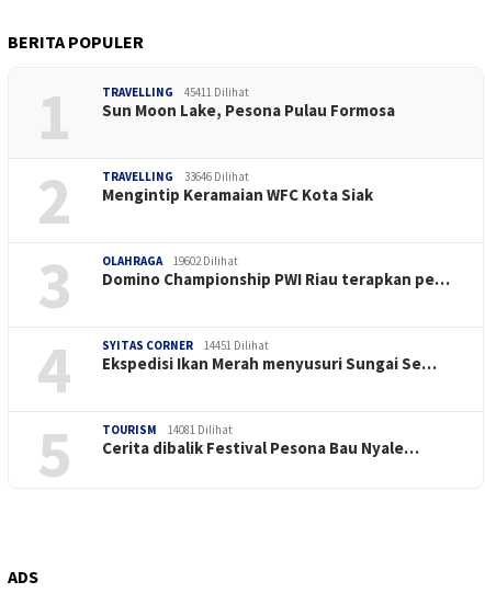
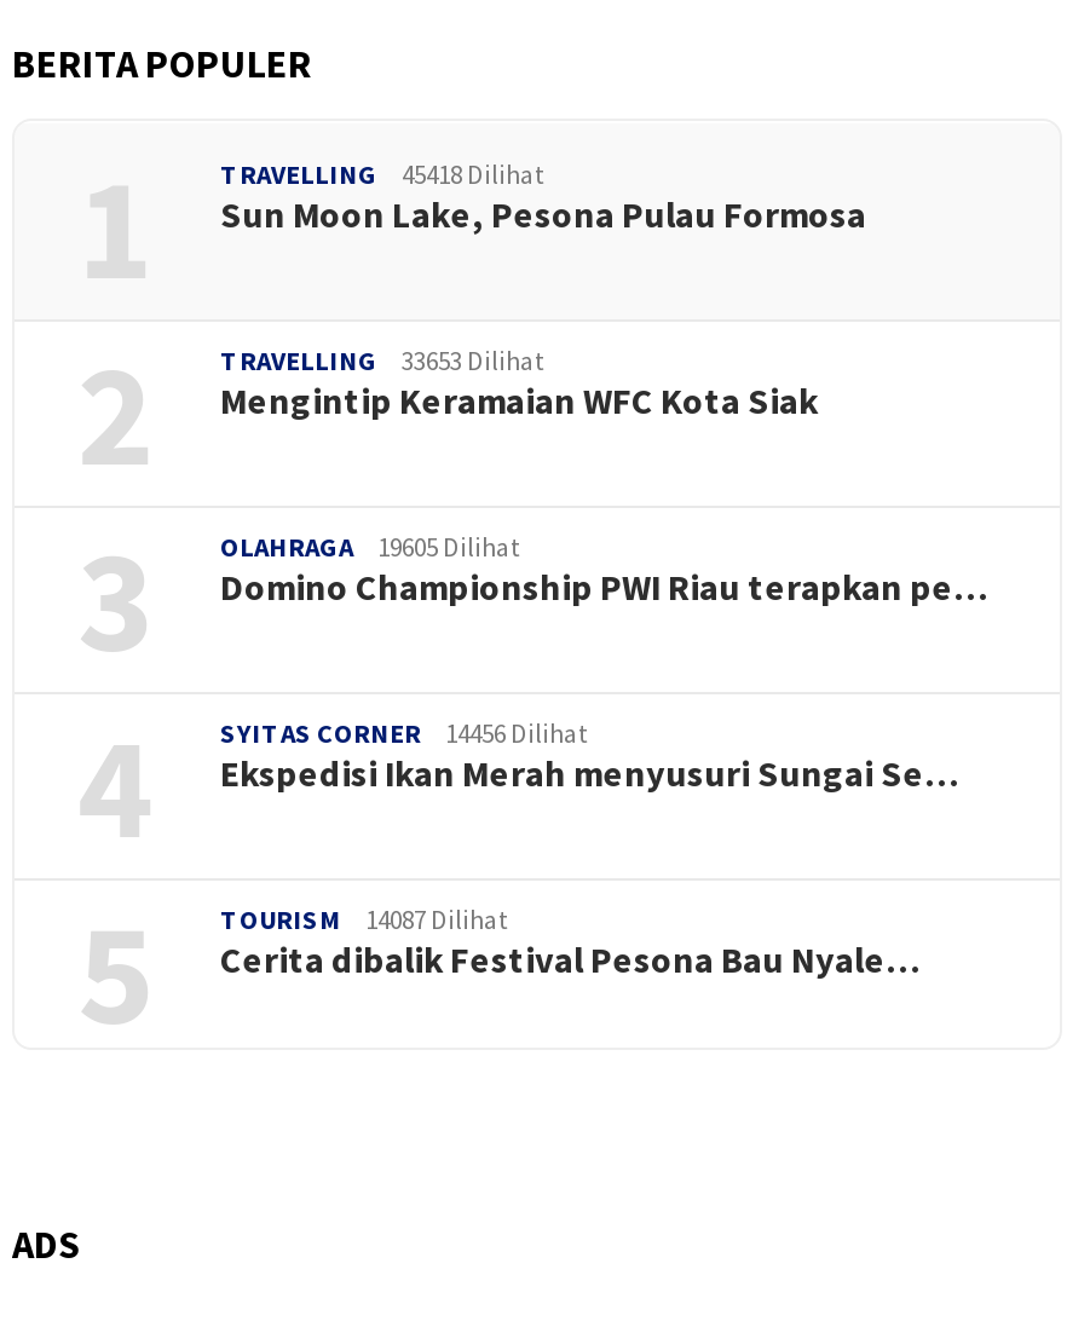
[102,84,249,99] TRAVELLING 45411 Dilihat -> [220,158,544,192] TRAVELLING 45418 Dilihat
[102,168,249,184] TRAVELLING 33646 Dilihat -> [220,344,544,378] TRAVELLING 33653 Dilihat
[102,253,238,268] OLAHRAGA 19602 Dilihat -> [220,530,520,564] OLAHRAGA 19605 Dilihat
[102,337,269,353] SYITAS CORNER 14451 Dilihat -> [220,717,588,751] SYITAS CORNER 14456 Dilihat
[102,422,233,437] TOURISM 14081 Dilihat -> [220,903,508,937] TOURISM 14087 Dilihat

